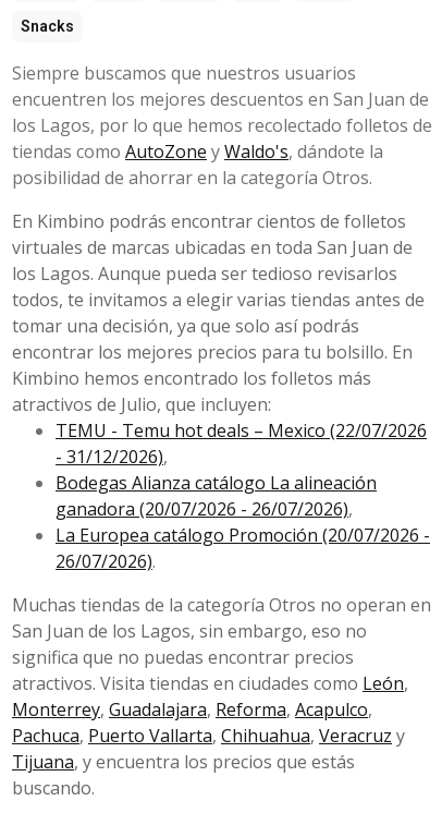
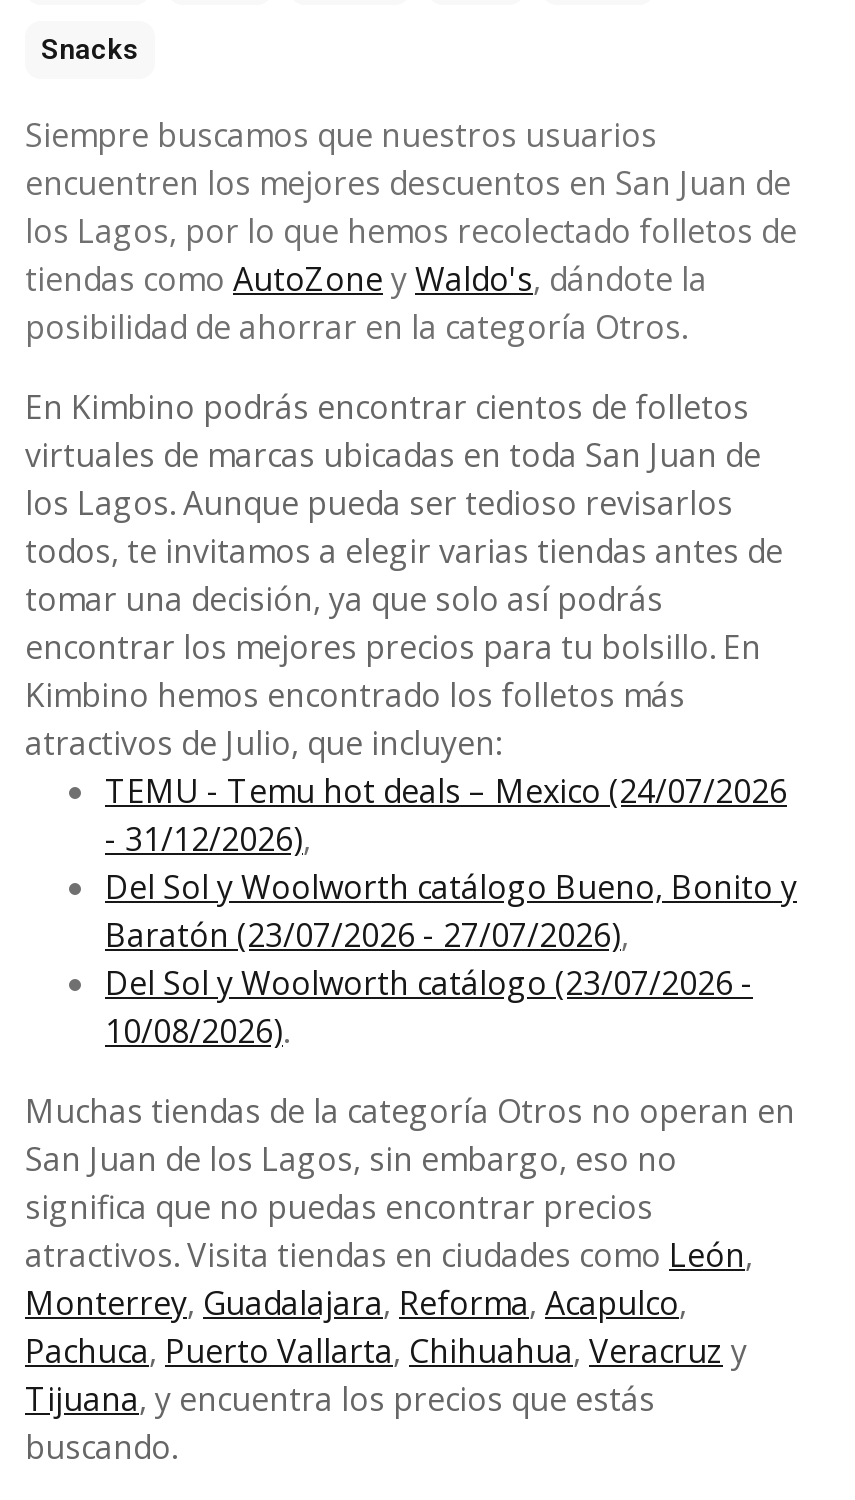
[56,419,427,443] TEMU - Temu hot deals – Mexico (22/07/2026 -> [105,768,787,812] TEMU - Temu hot deals – Mexico (24/07/2026
[56,471,430,573] Bodegas Alianza catálogo La alineación | ganadora (20/07/2026 - 26/07/2026), | La Europea catálogo Promoción (20/07/2026 - | 26/07/2026). -> [105,864,797,1052] Del Sol y Woolworth catálogo Bueno, Bonito y | Baratón (23/07/2026 - 27/07/2026), | Del Sol y Woolworth catálogo (23/07/2026 - | 10/08/2026).

